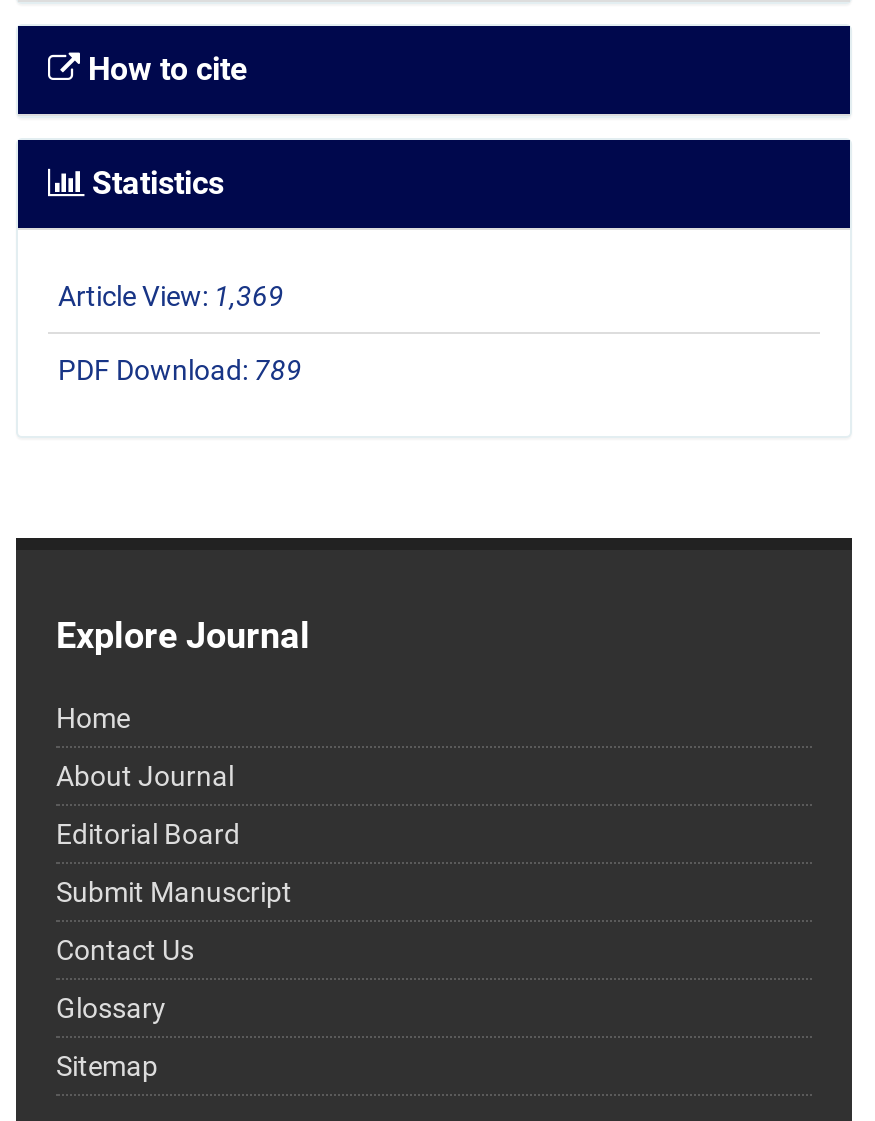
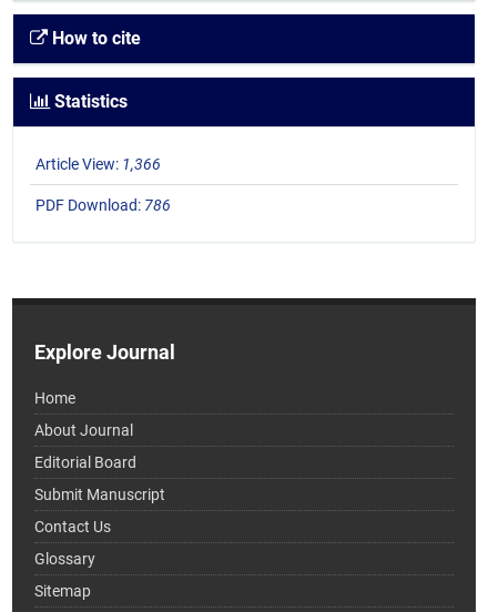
[58,281,284,313] Article View: 1,369 -> [35,156,161,173] Article View: 1,366
[58,355,302,387] PDF Download: 789 -> [35,197,171,214] PDF Download: 786

